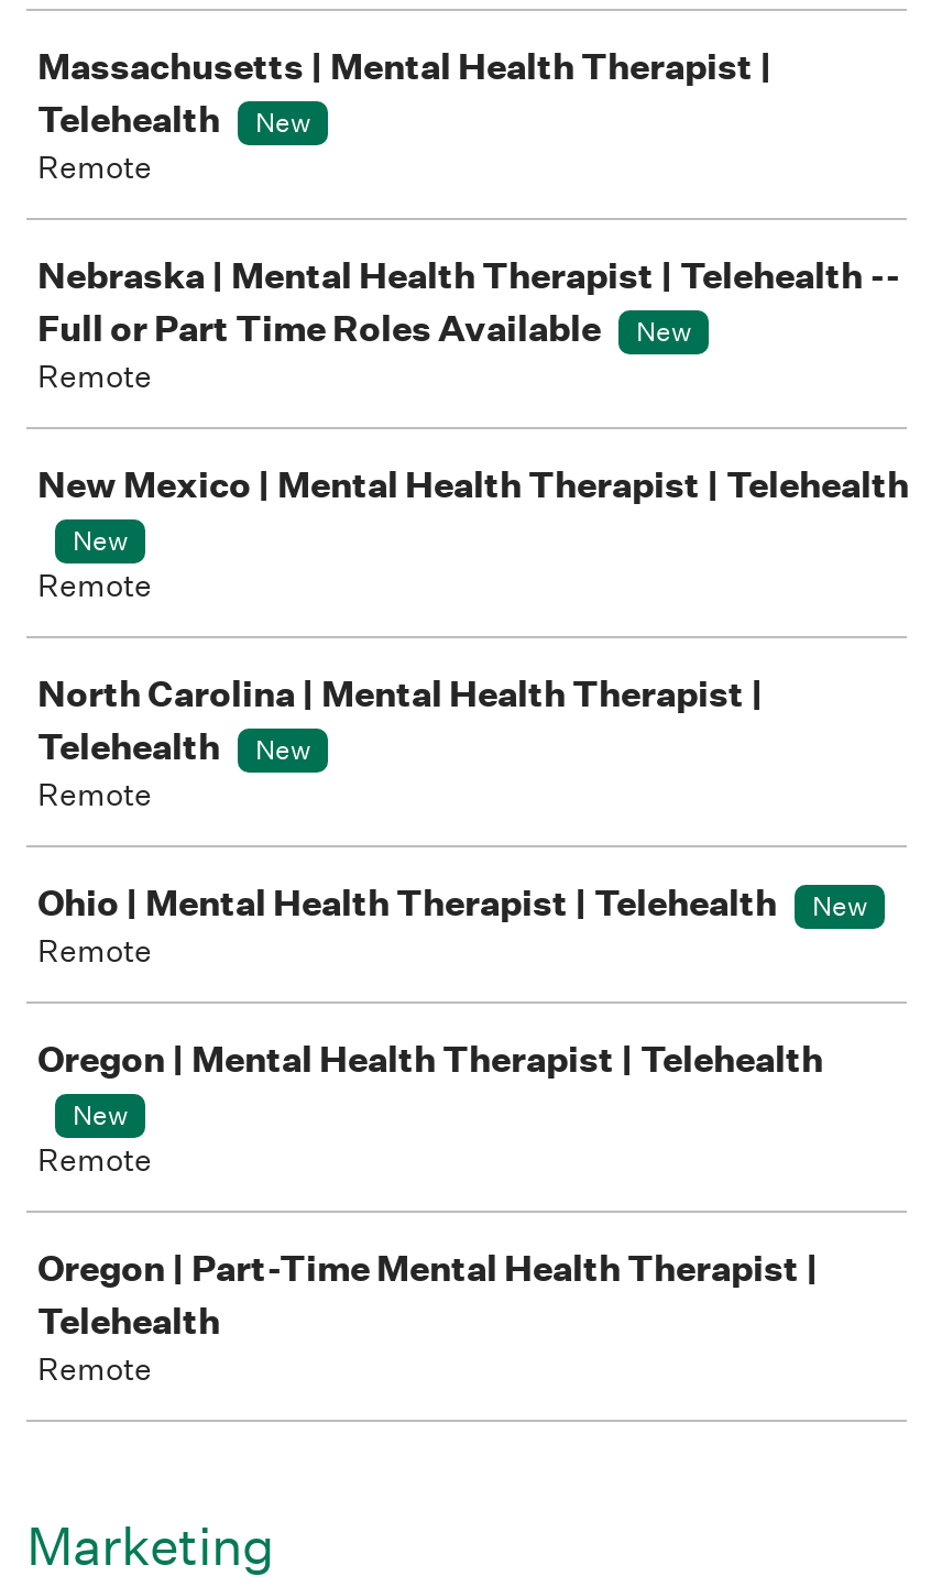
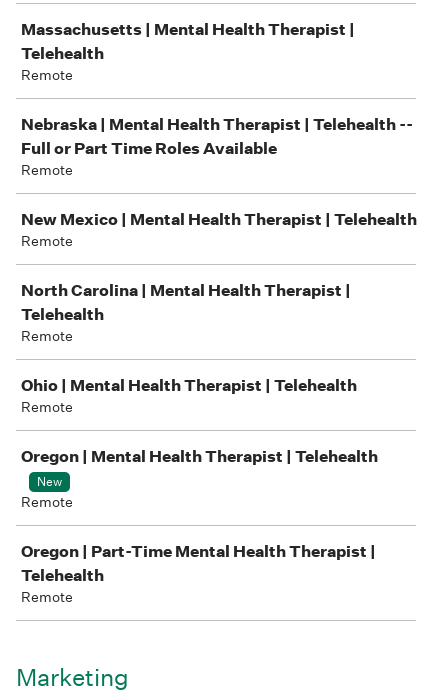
[255,103,310,141] New -> none
[636,313,691,350] New -> none
[73,522,128,559] New -> none
[255,731,310,768] New -> none
[812,887,867,924] New -> none

